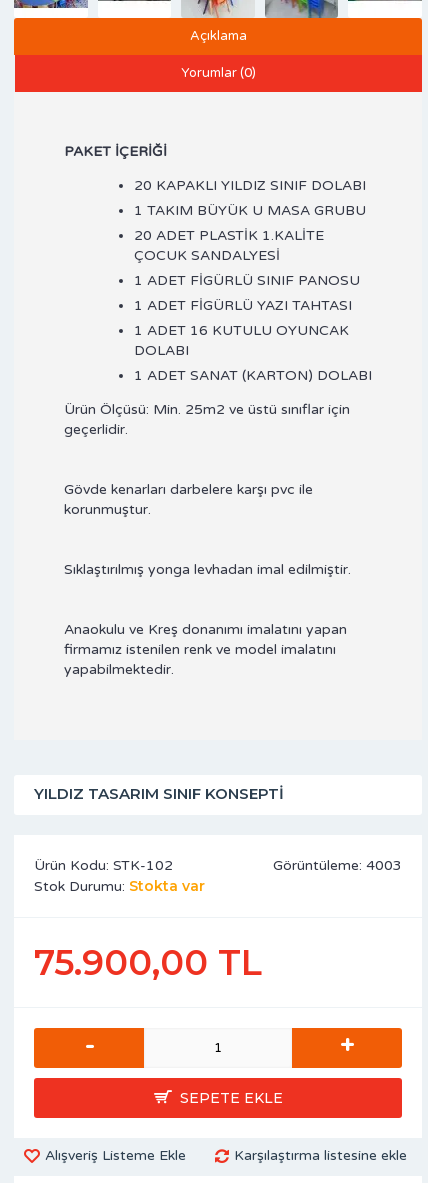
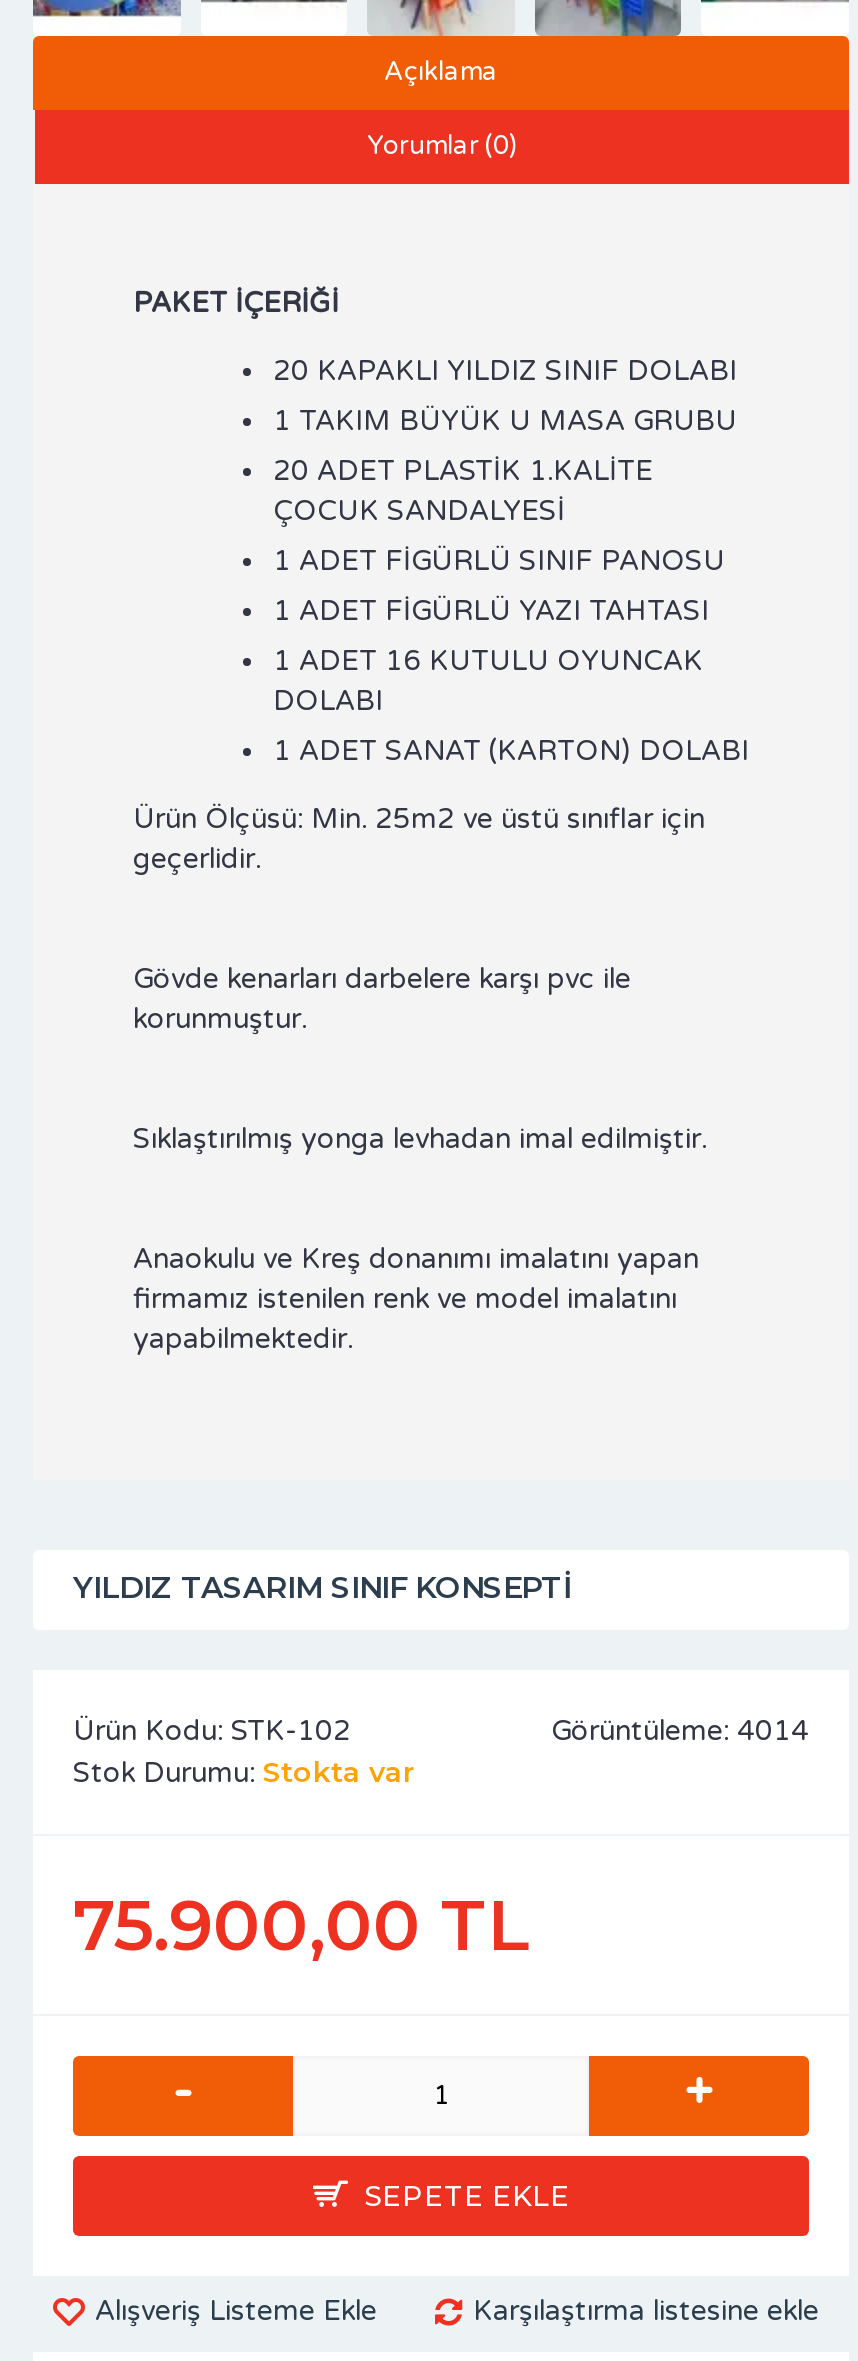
[273,857,402,874] Görüntüleme: 4003 -> [551,1713,809,1747] Görüntüleme: 4014

